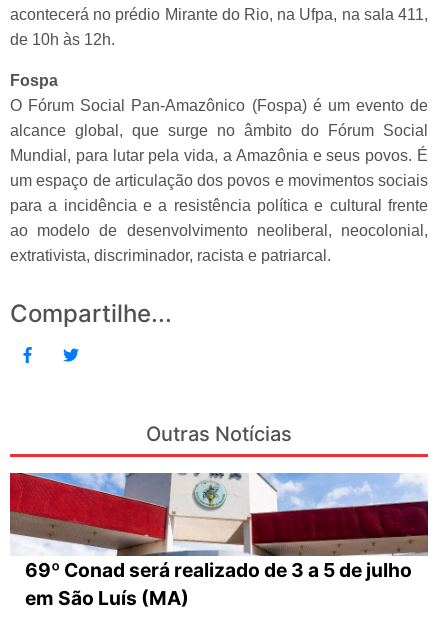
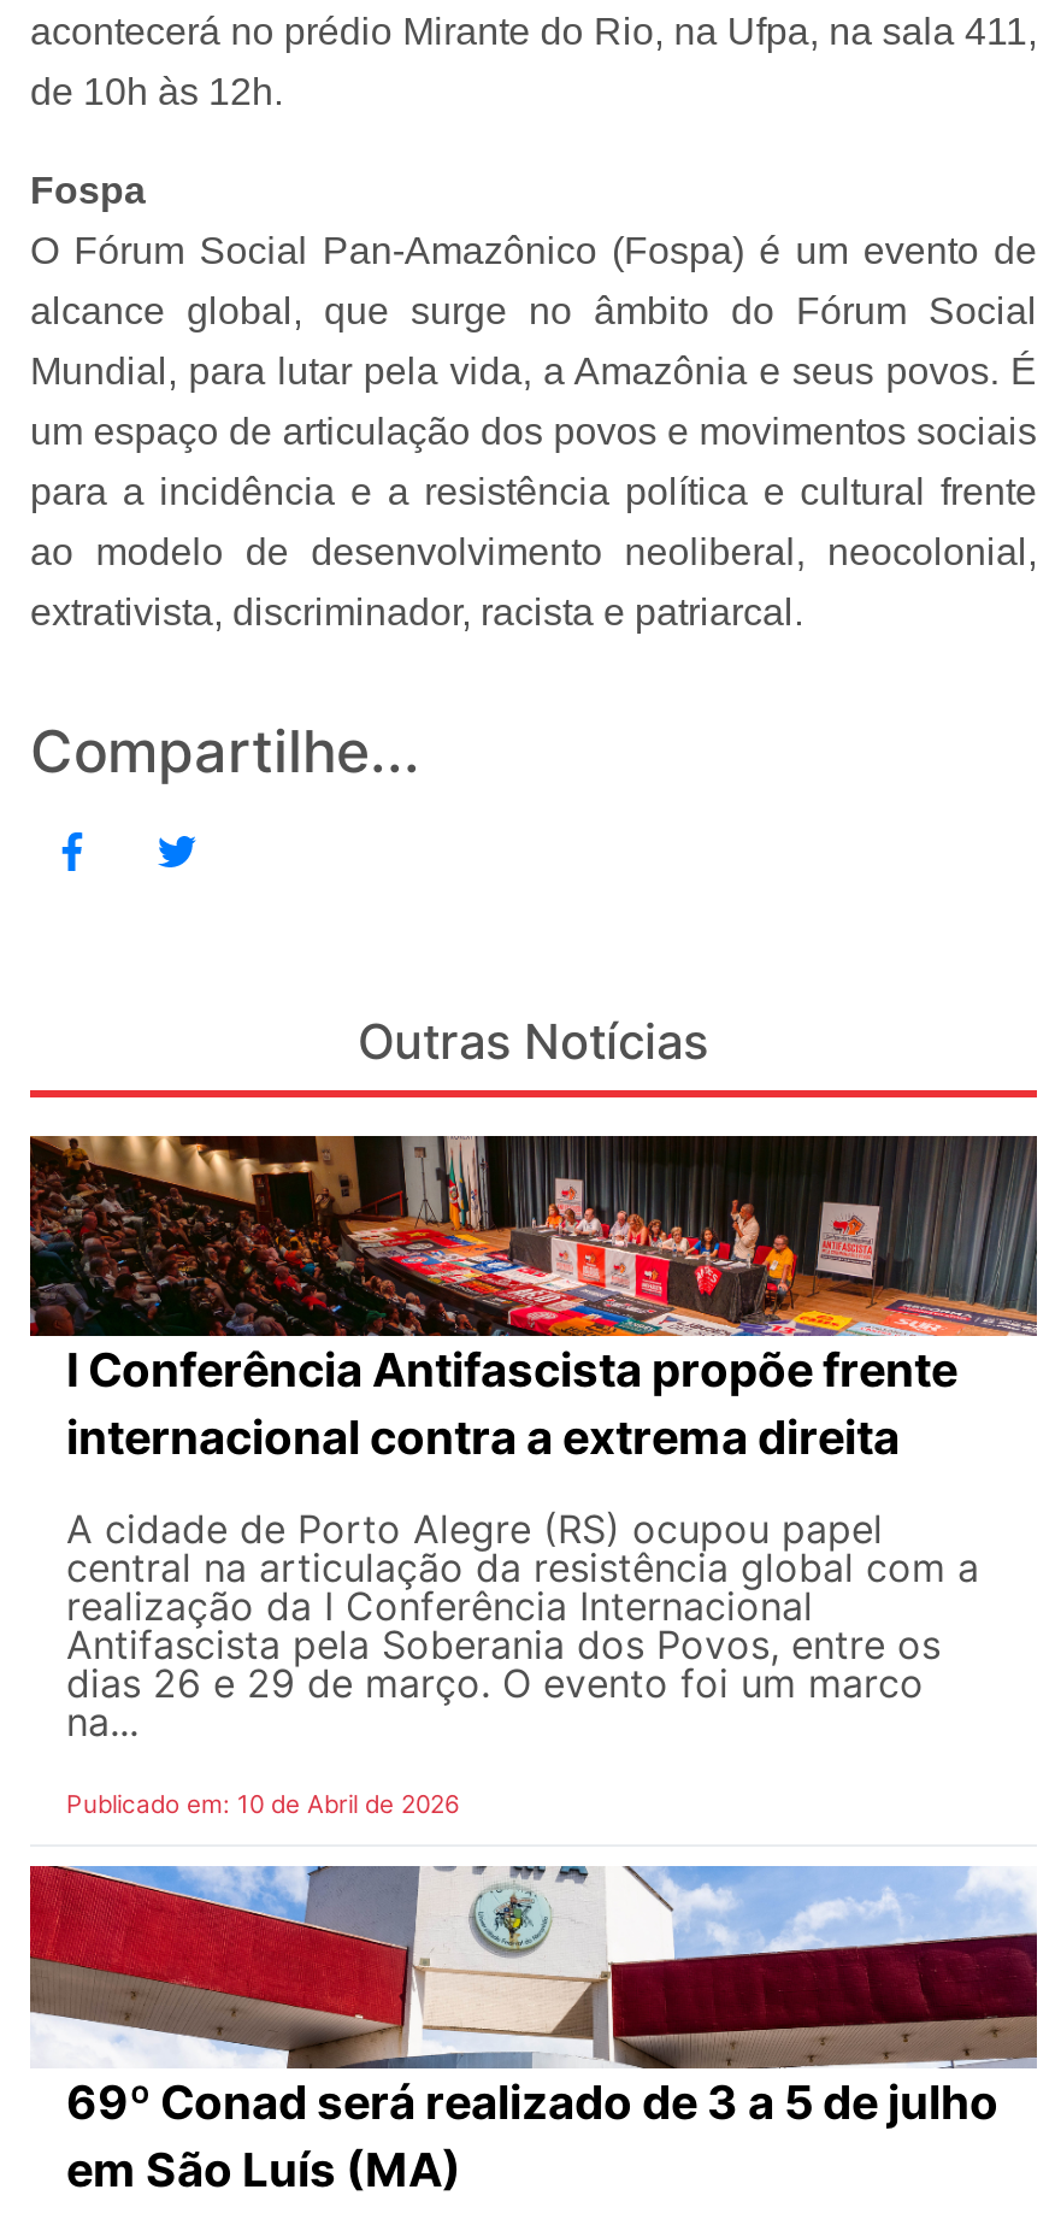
none -> [28,1134,1039,1819] [image] | I Conferência Antifascista propõe frente | internacional contra a extrema direita | A cidade de Porto Alegre (RS) ocupou papel | central na articulação da resistência global com a | realização da I Conferência Internacional | Antifascista pela Soberania dos Povos, entre os | dias 26 e 29 de março. O evento foi um marco | na... | Publicado em: 10 de Abril de 2026

